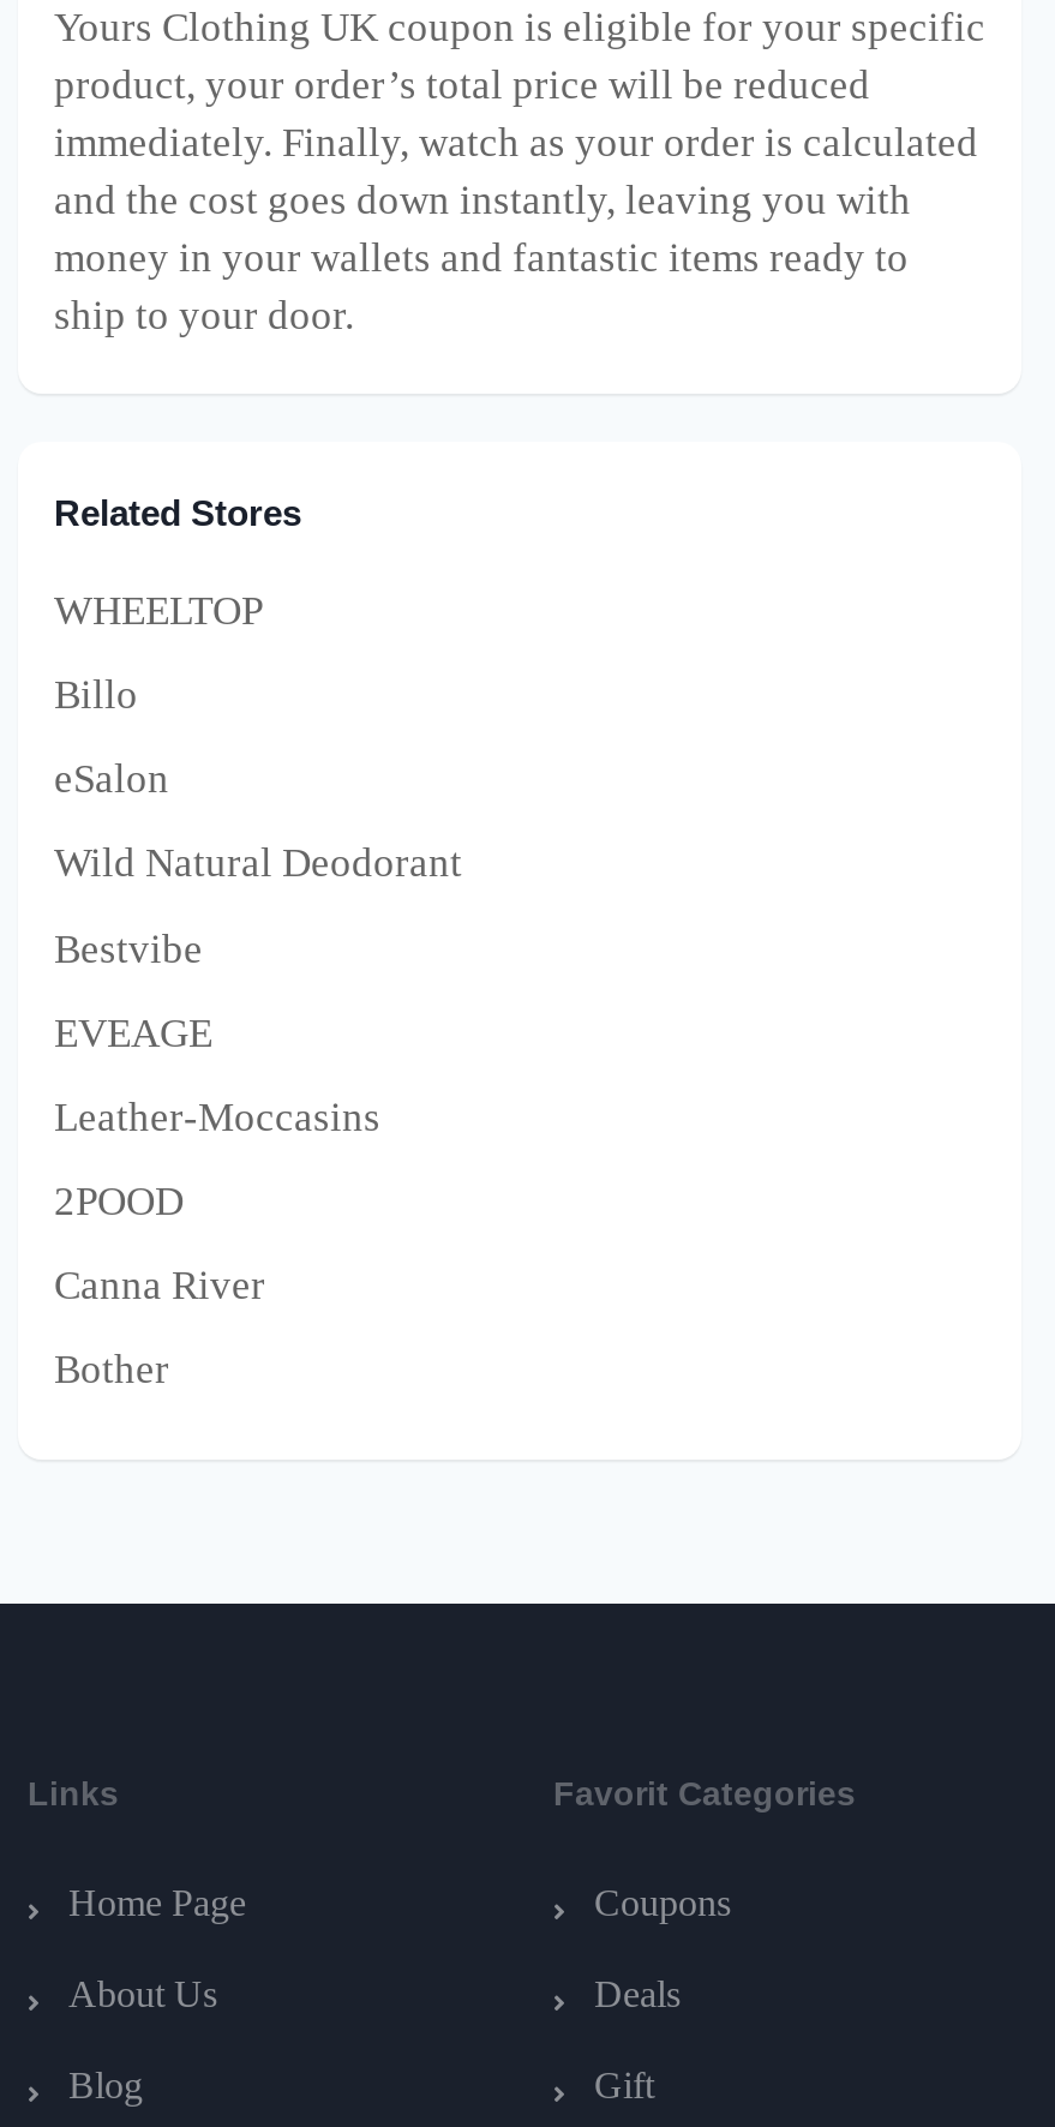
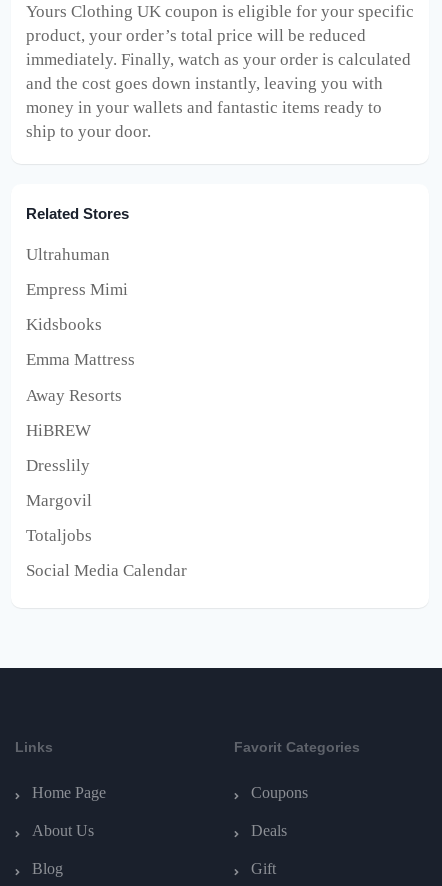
[54,589,263,634] WHEELTOP -> [26,245,110,264] Ultrahuman
[54,673,138,719] Billo -> [26,280,128,299] Empress Mimi
[54,757,169,803] eSalon -> [26,315,102,334] Kidsbooks
[54,841,462,887] Wild Natural Deodorant -> [26,350,135,369] Emma Mattress
[54,926,203,971] Bestvibe -> [26,386,122,405] Away Resorts
[54,1010,212,1056] EVEAGE -> [26,421,91,440] HiBREW
[54,1094,380,1140] Leather-Moccasins -> [26,456,90,475] Dresslily
[54,1178,184,1224] 2POOD -> [26,491,92,510] Margovil
[54,1263,265,1308] Canna River -> [26,526,92,545] Totaljobs
[54,1347,169,1392] Bother -> [26,561,187,580] Social Media Calendar

